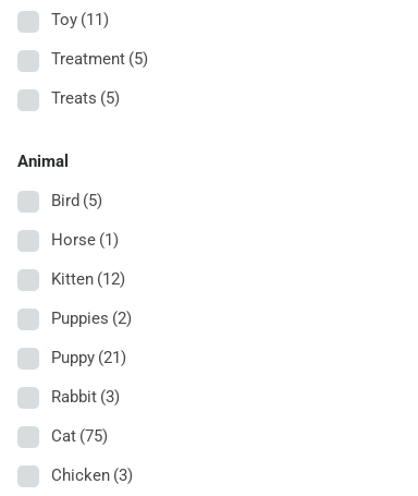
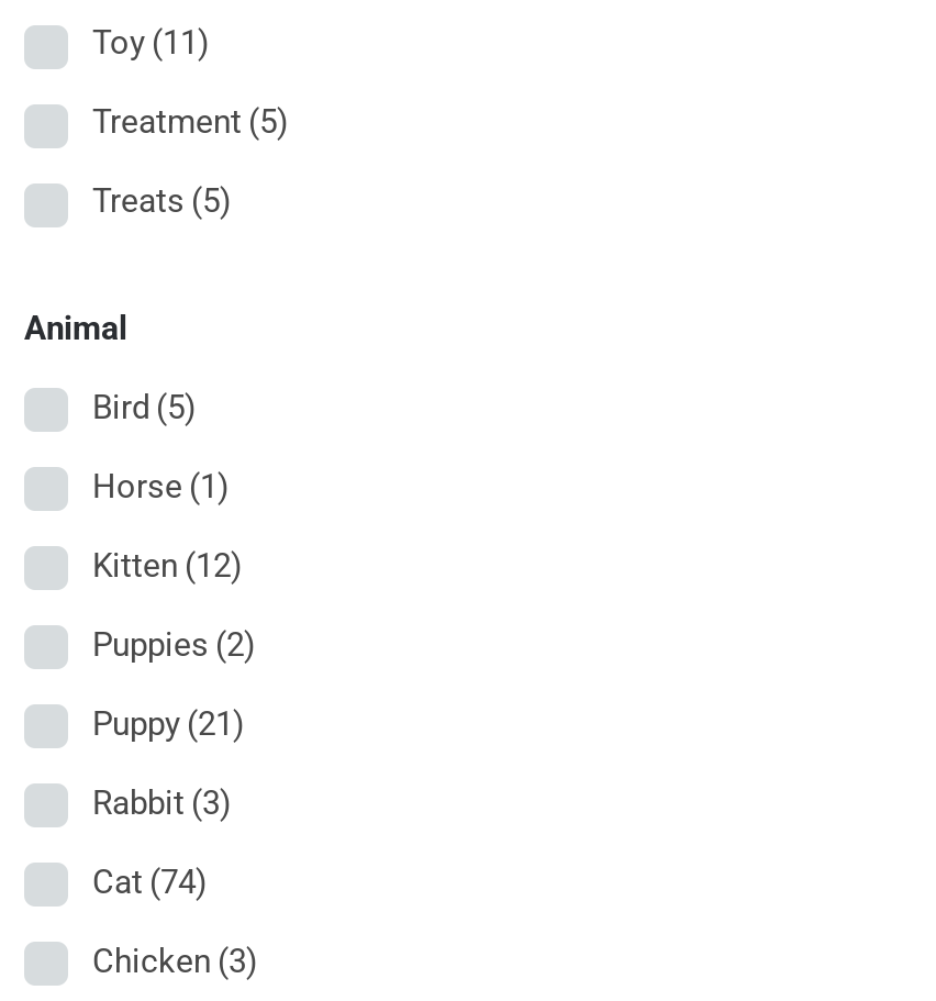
[51,426,108,445] Cat (75) -> [92,861,207,901] Cat (74)

